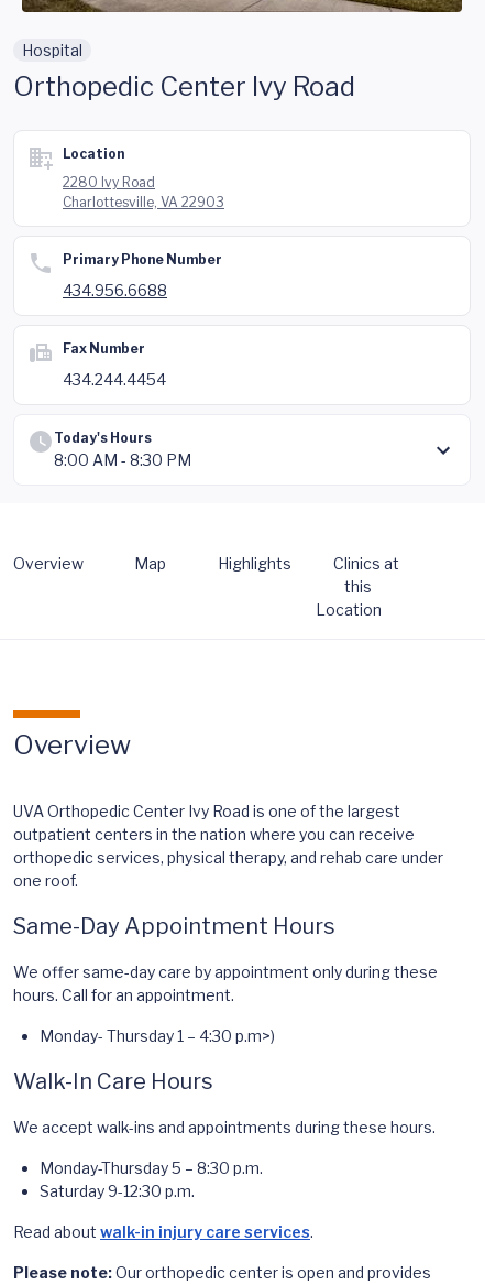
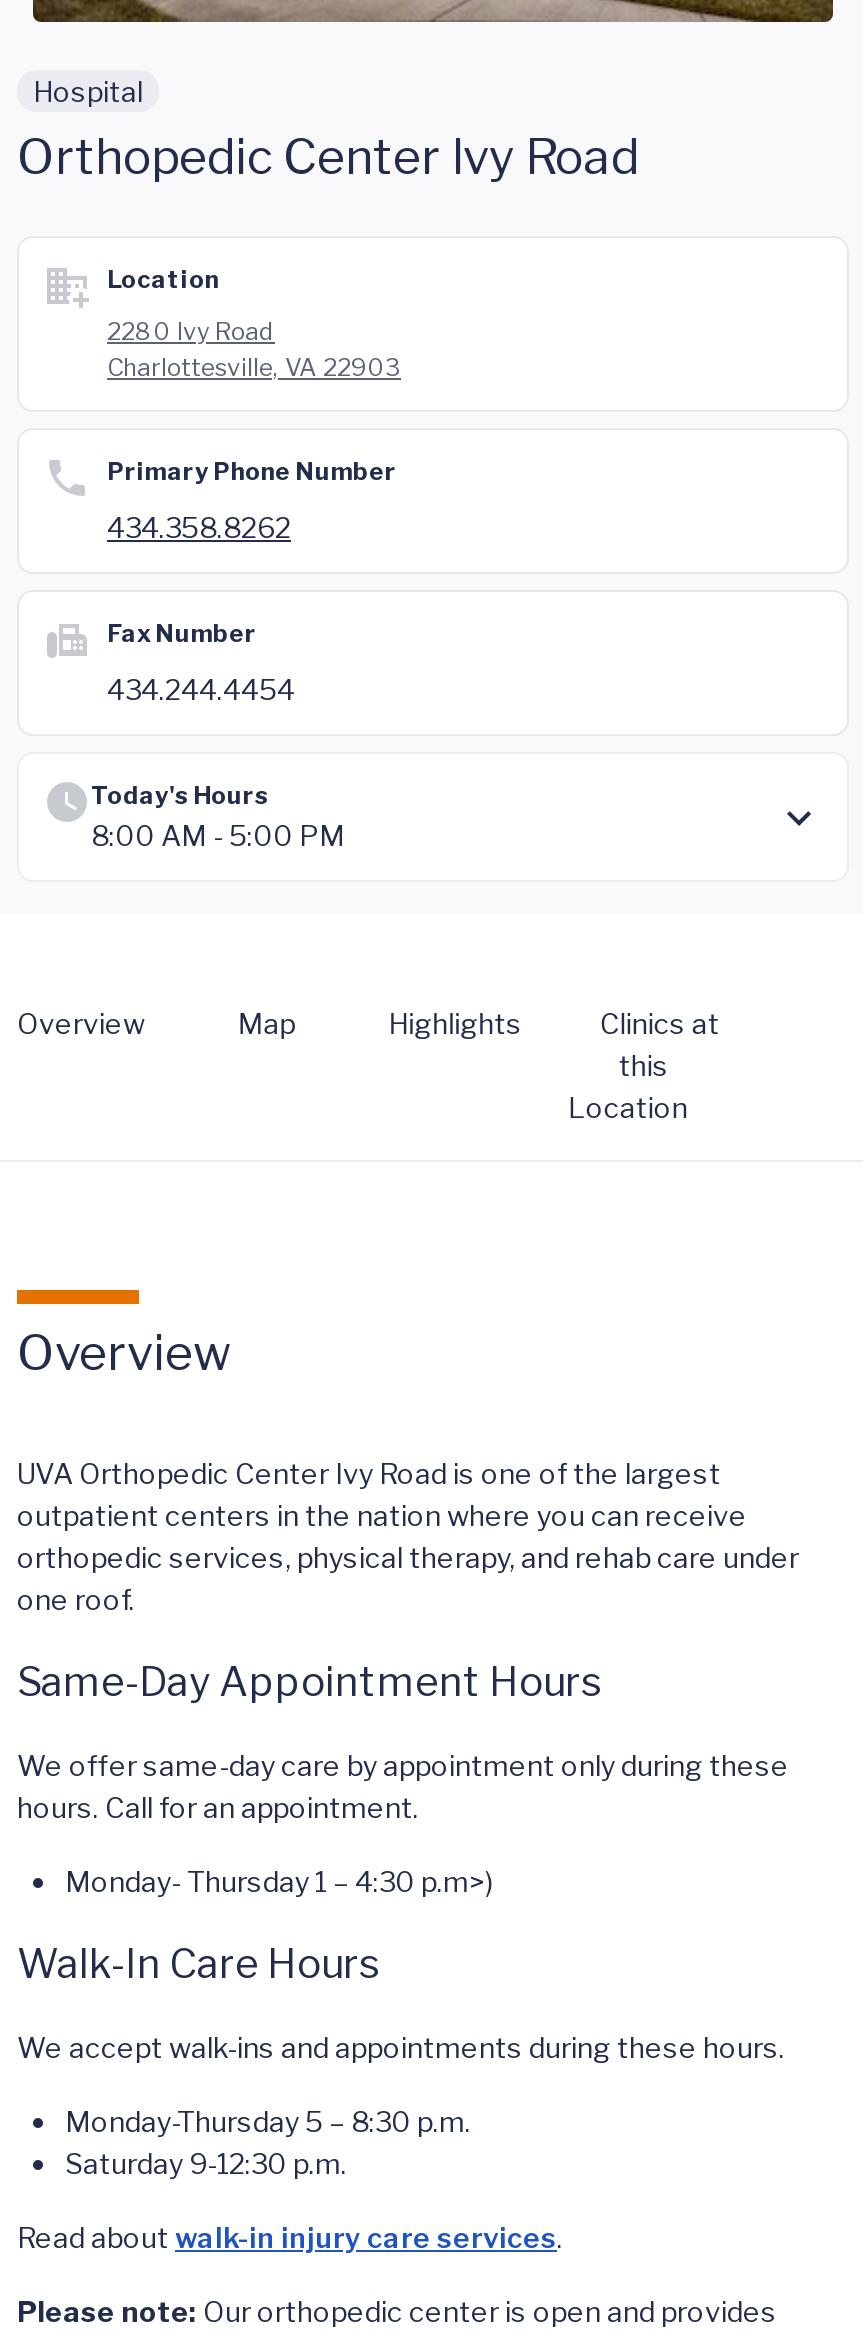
[63,281,167,300] 434.956.6688 -> [107,510,291,544] 434.358.8262
[54,450,191,469] 8:00 AM - 8:30 PM -> [91,818,345,852] 8:00 AM - 5:00 PM

